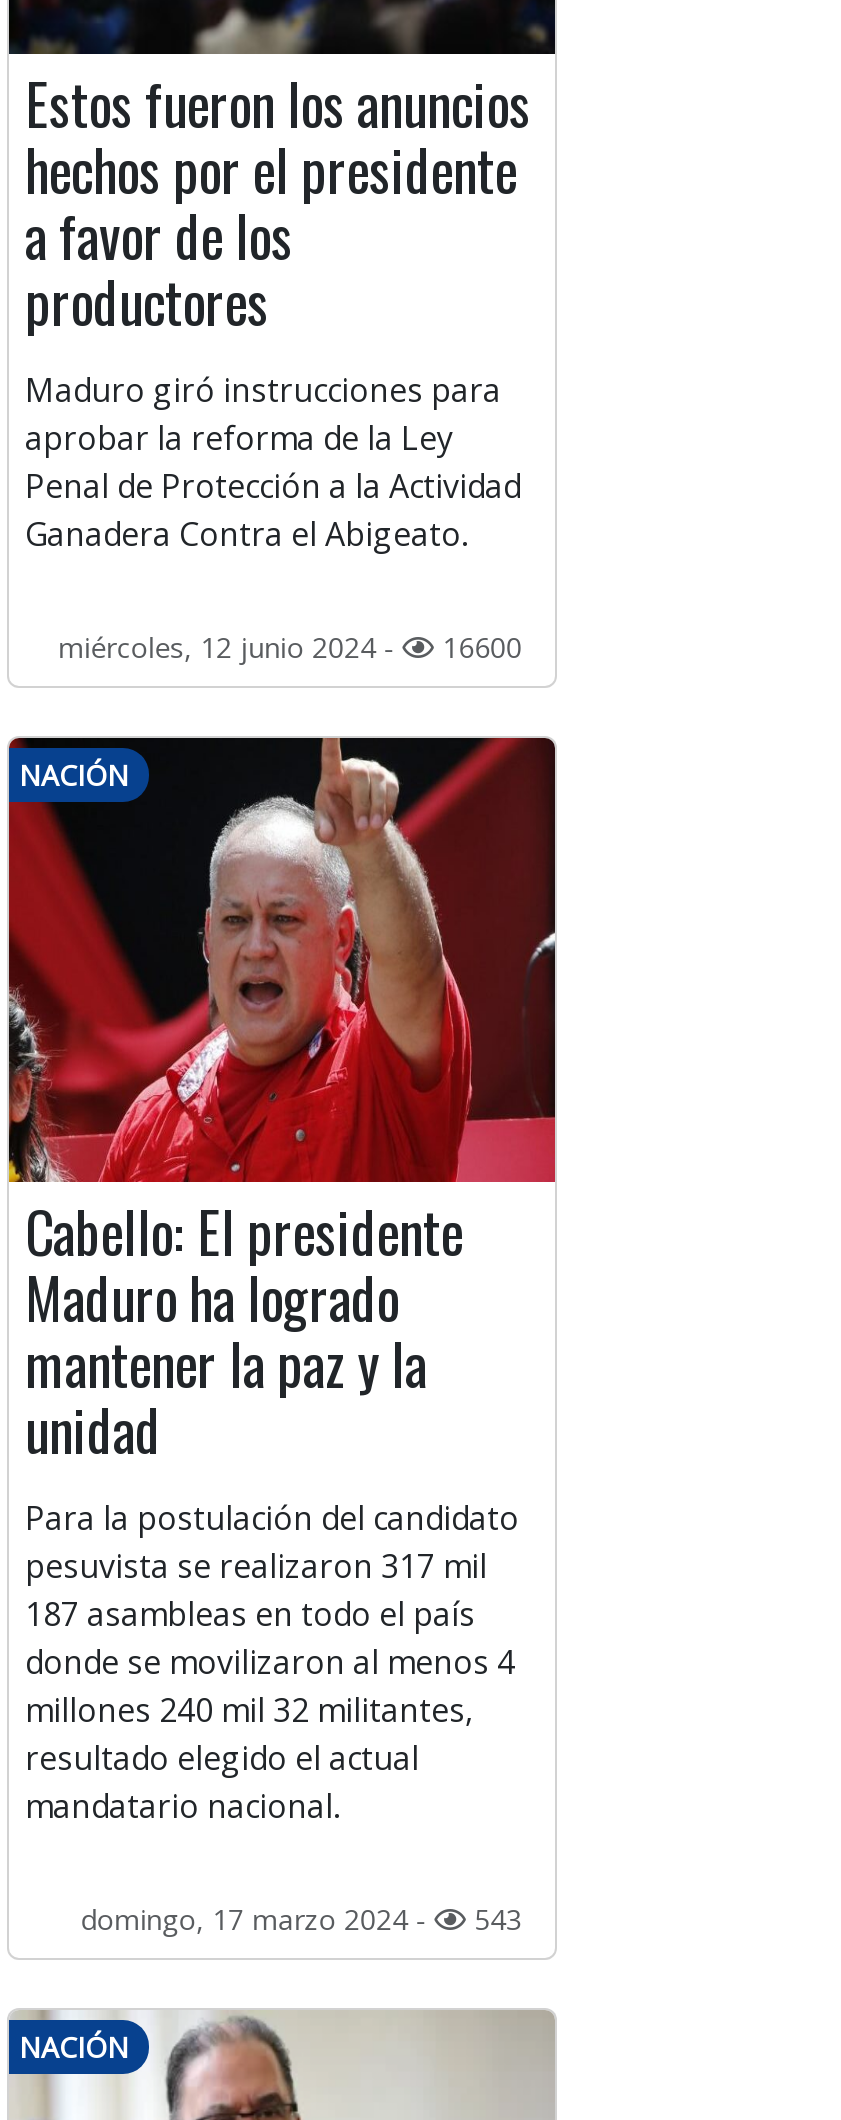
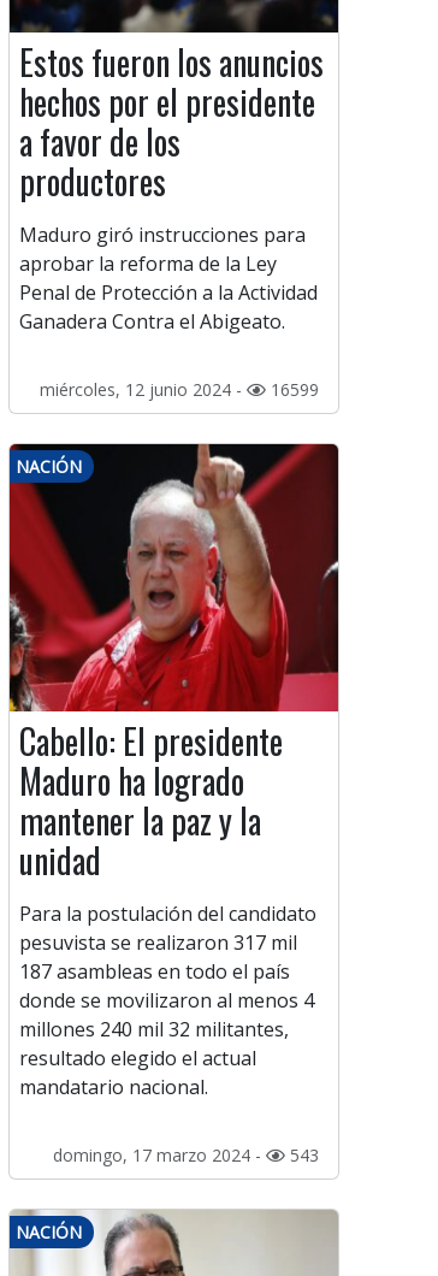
[58,628,522,666] miércoles, 12 junio 2024 - 16600 -> [39,378,319,401] miércoles, 12 junio 2024 - 16599

